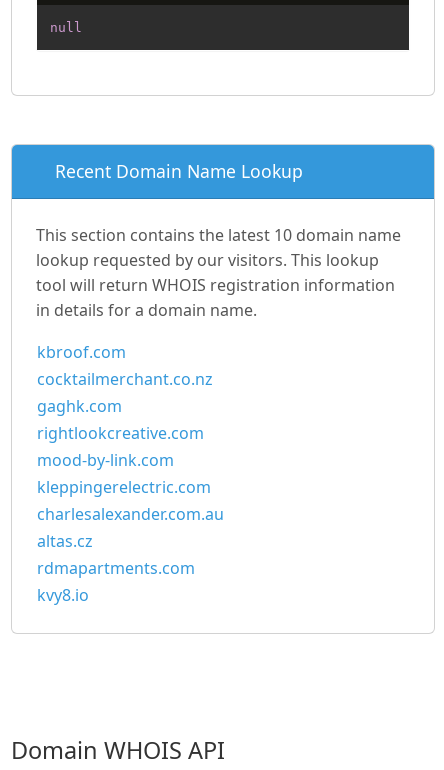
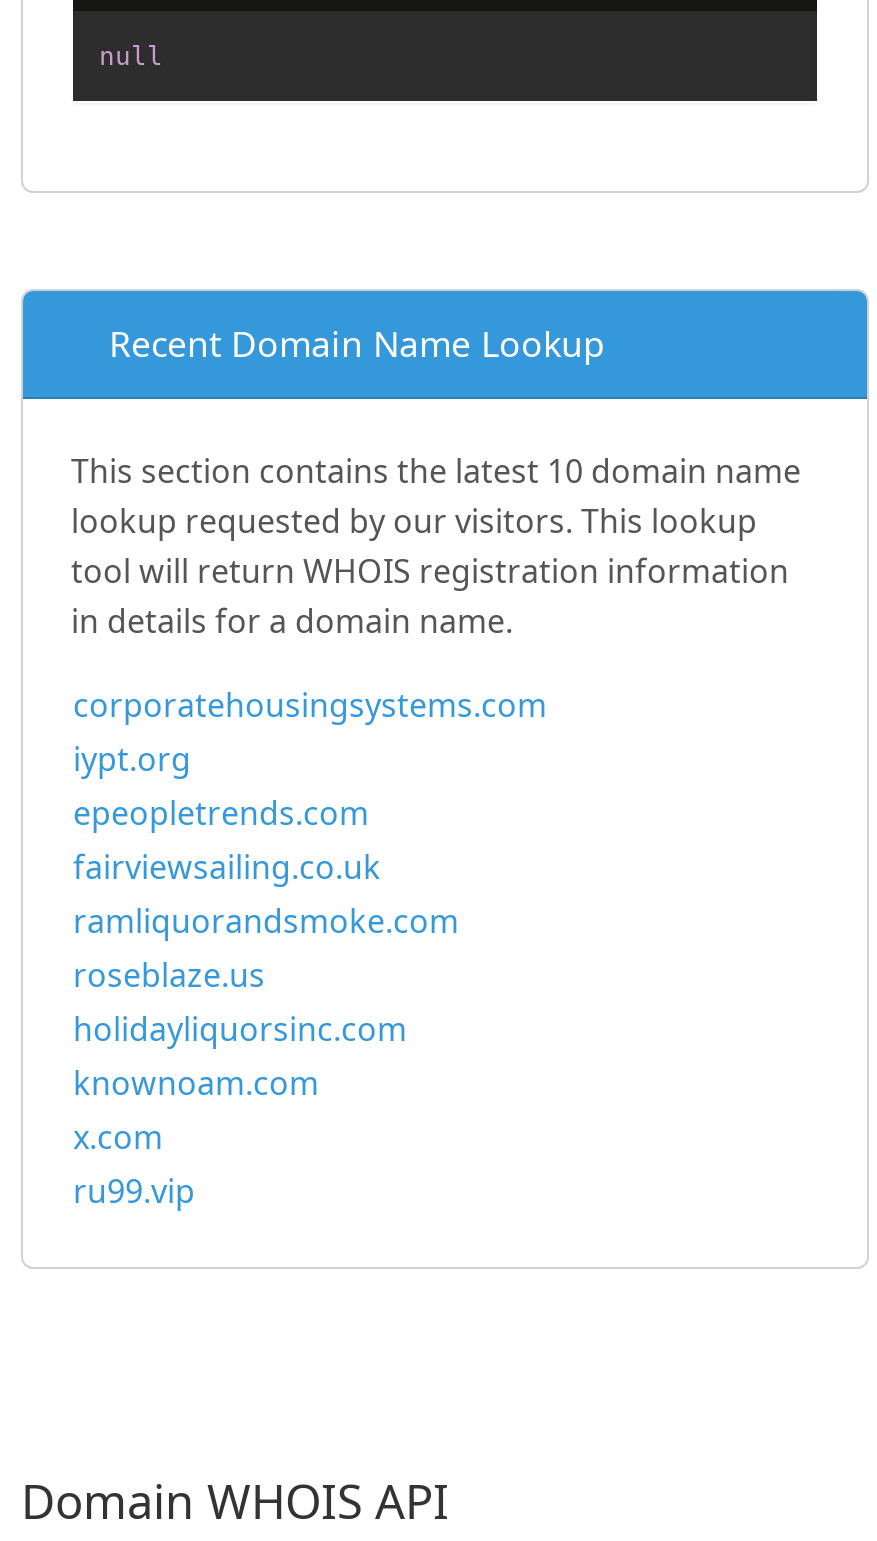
[37,341,224,606] kbroof.com | cocktailmerchant.co.nz | gaghk.com | rightlookcreative.com | mood-by-link.com | kleppingerelectric.com | charlesalexander.com.au | altas.cz | rdmapartments.com | kvy8.io -> [73,683,547,1213] corporatehousingsystems.com | iypt.org | epeopletrends.com | fairviewsailing.co.uk | ramliquorandsmoke.com | roseblaze.us | holidayliquorsinc.com | knownoam.com | x.com | ru99.vip

